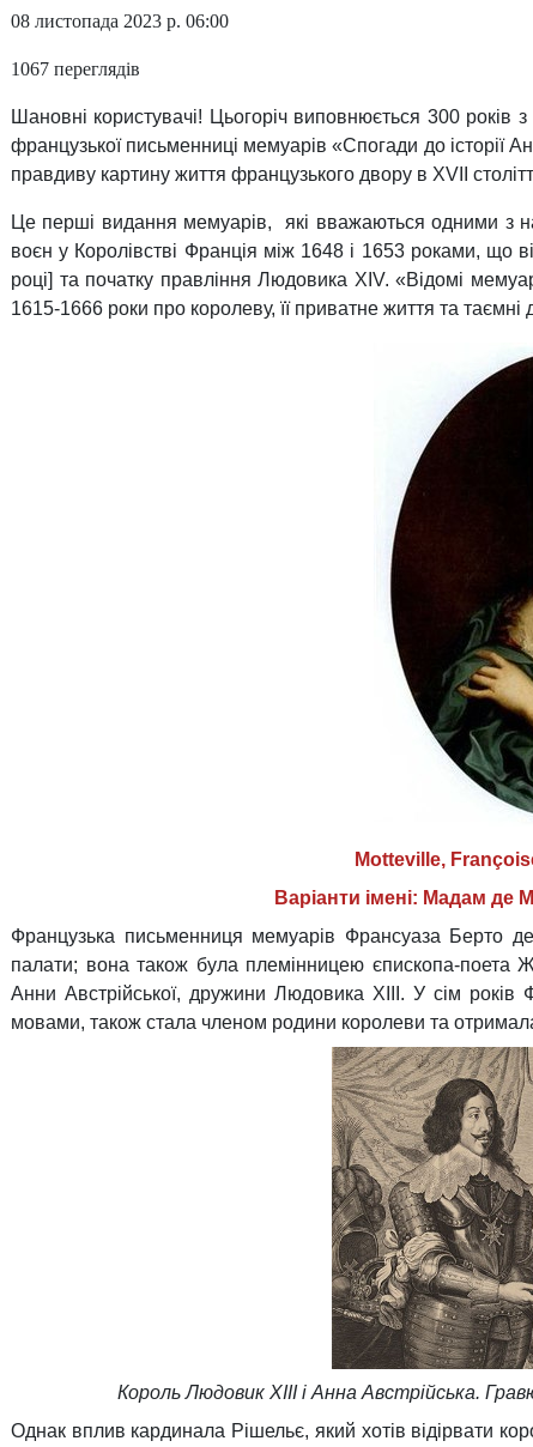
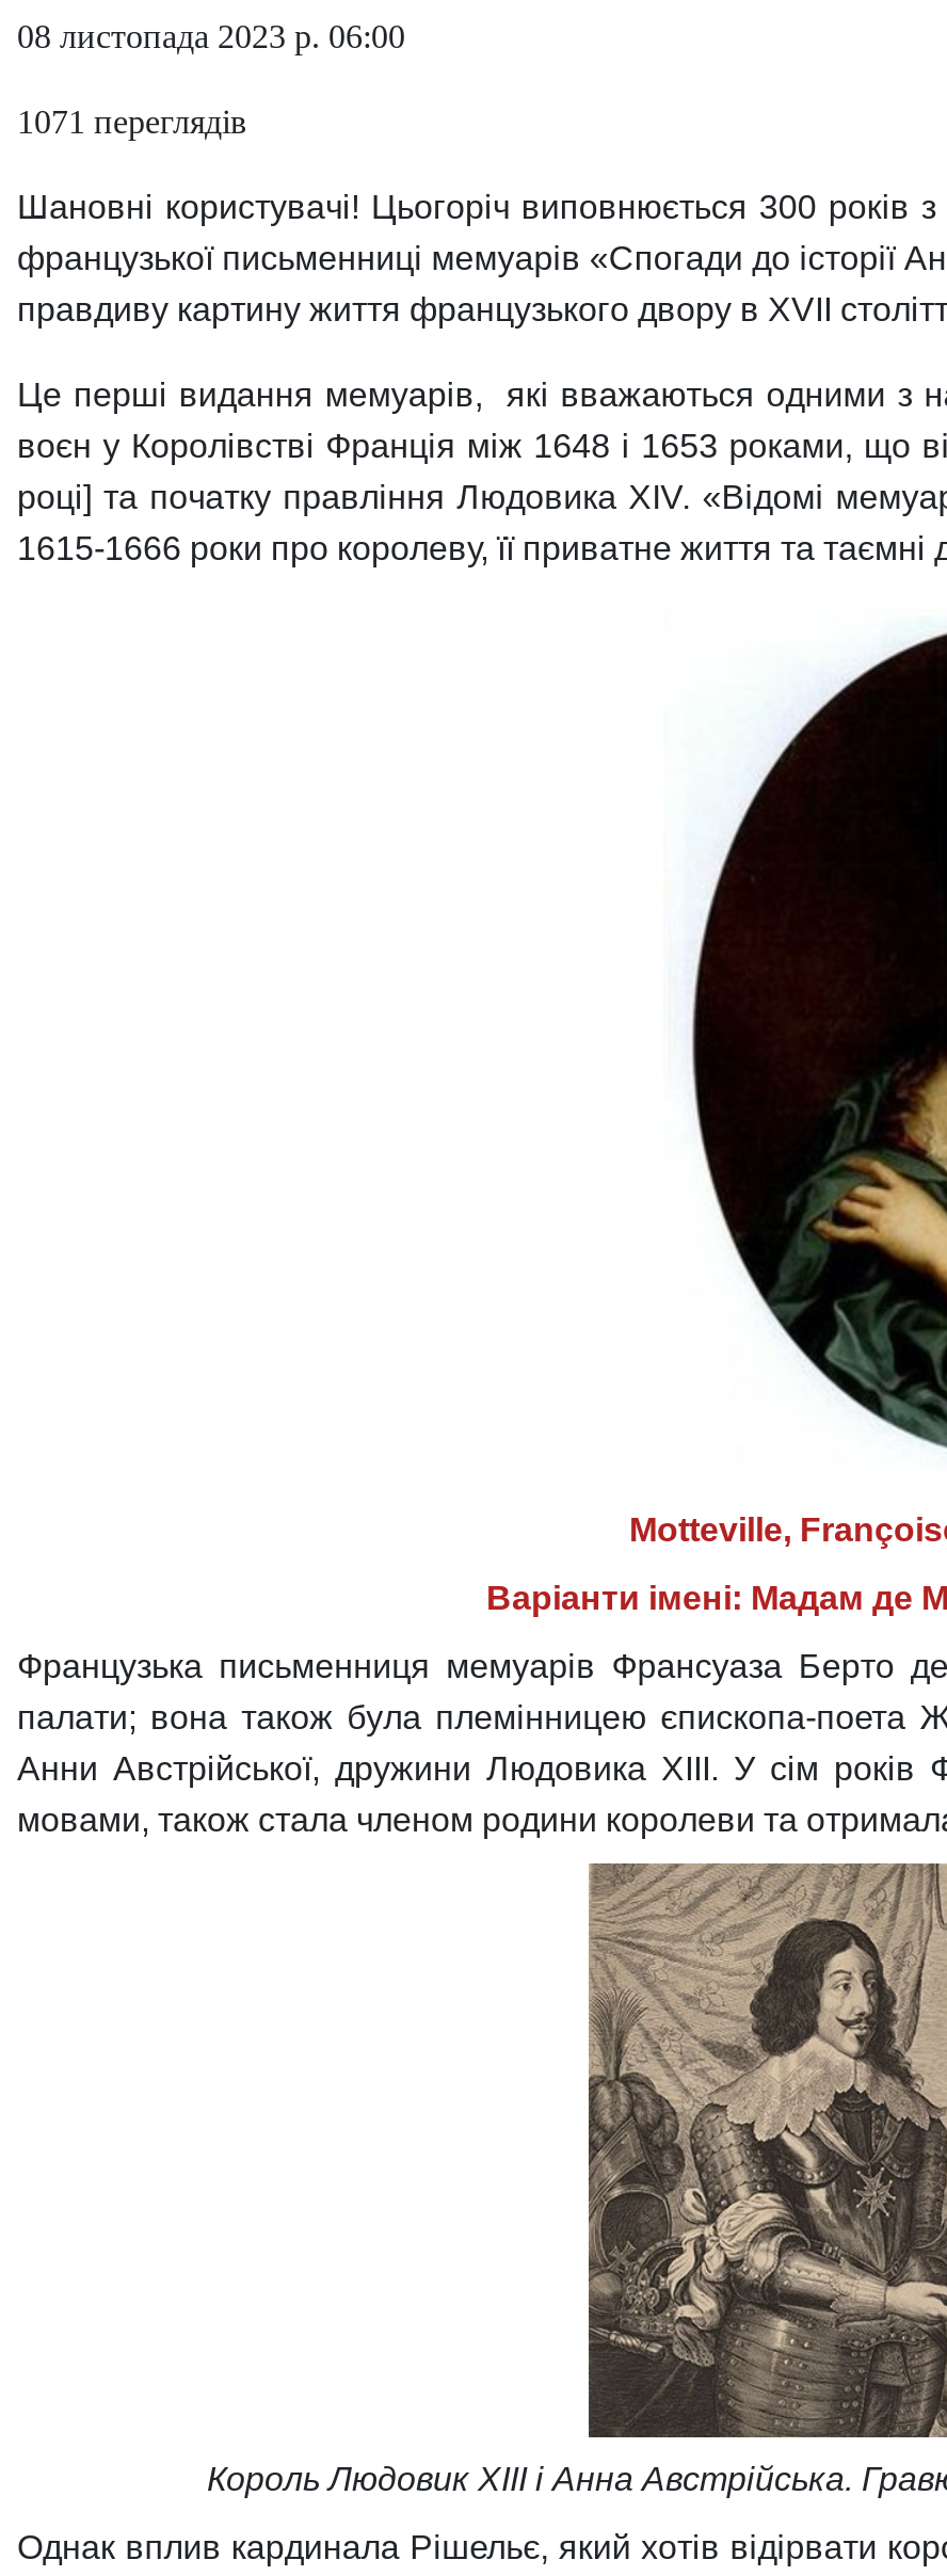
[11,59,140,79] 1067 переглядів -> [17,103,247,140] 1071 переглядів

